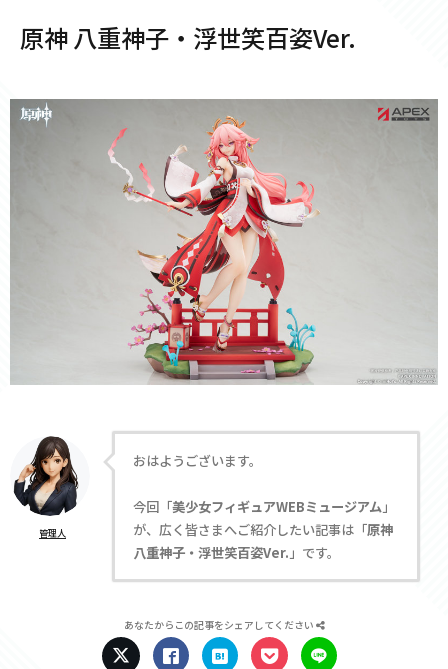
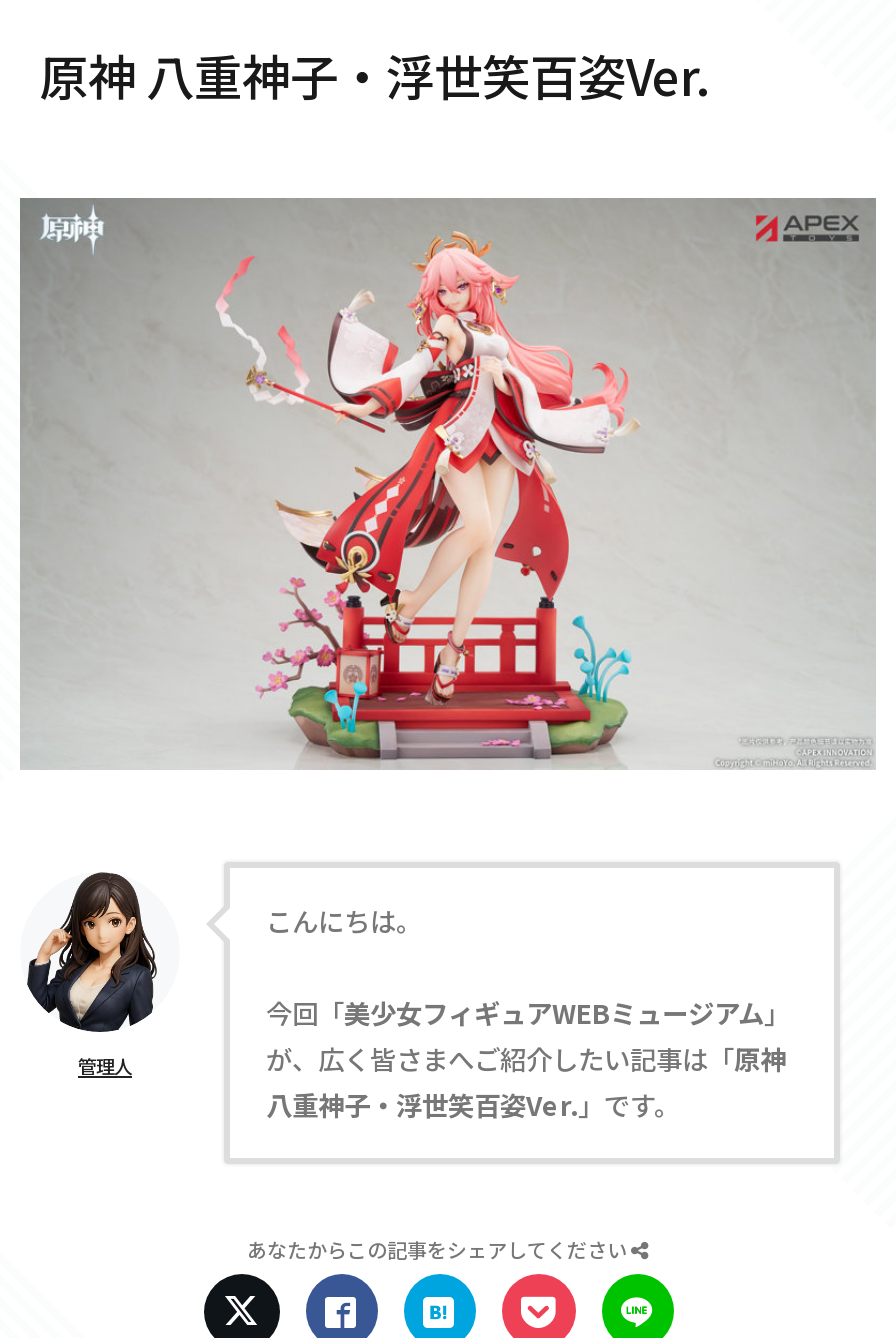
[133,451,262,470] おはようございます。 -> [266,901,422,939] こんにちは。

